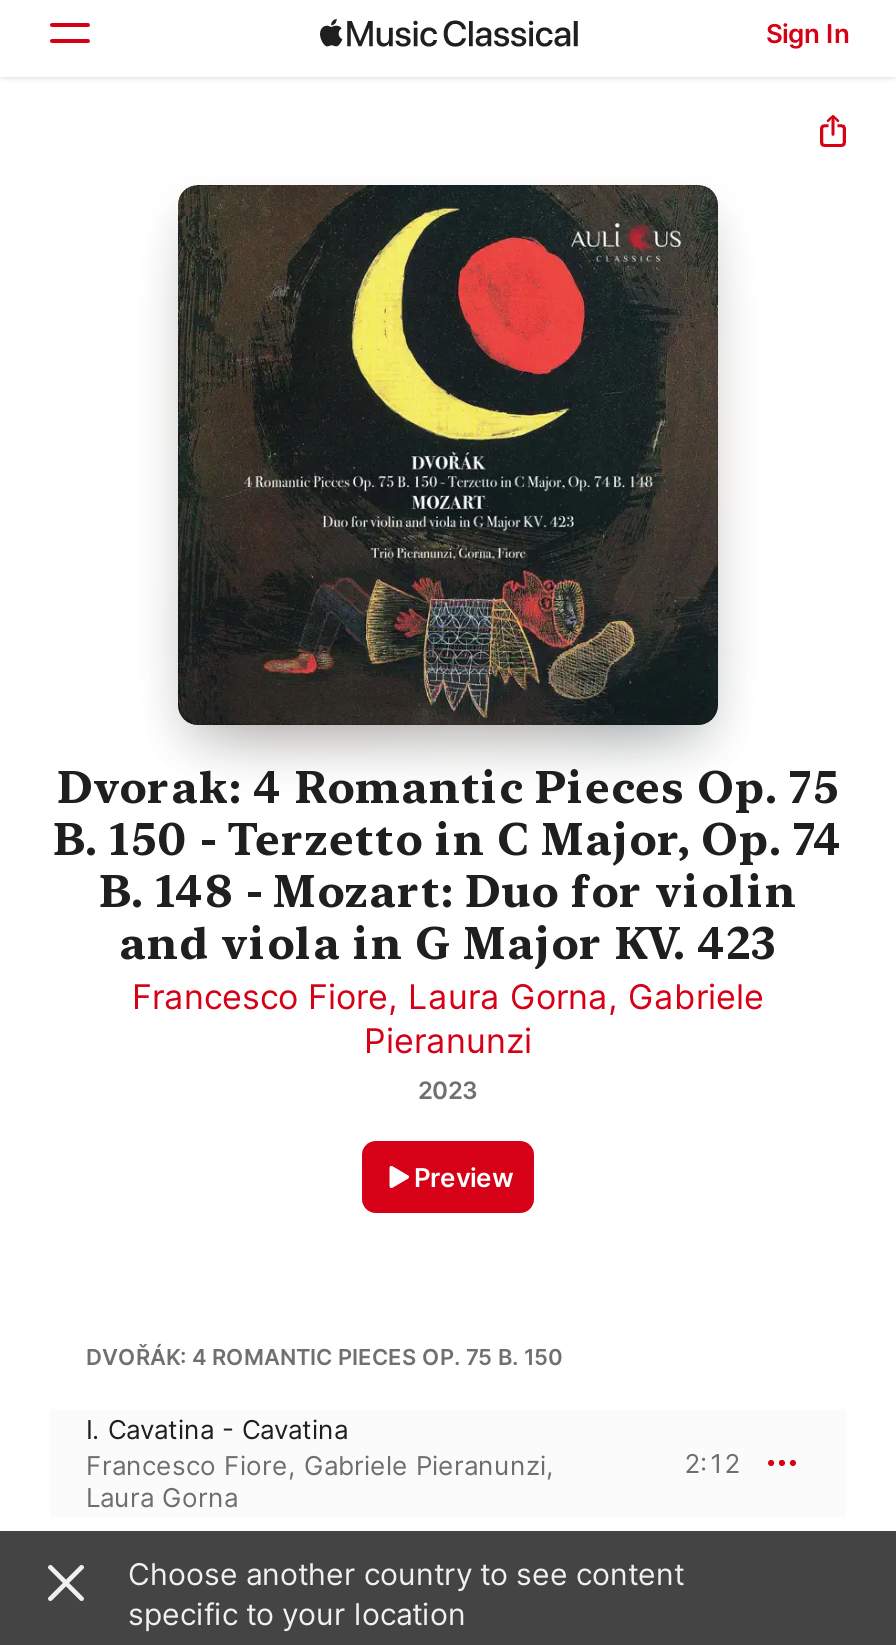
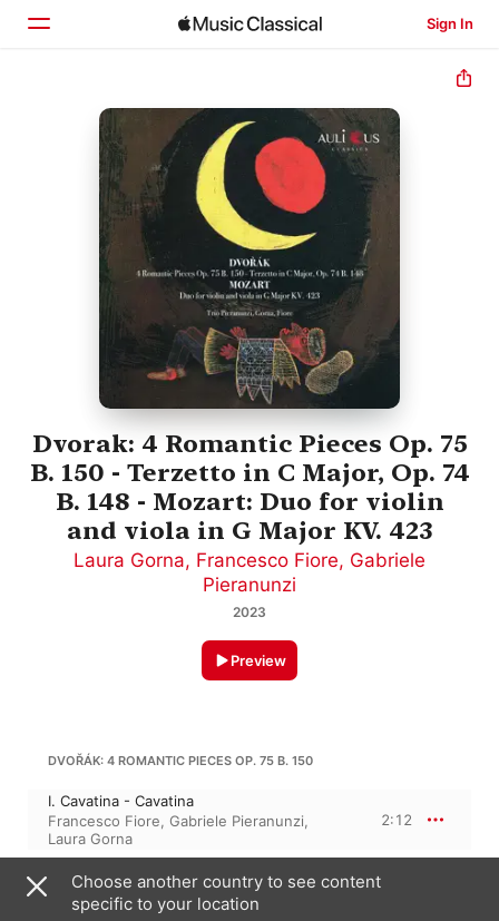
[132,978,764,1018] Francesco Fiore, Laura Gorna, Gabriele -> [74,549,425,572] Laura Gorna, Francesco Fiore, Gabriele

